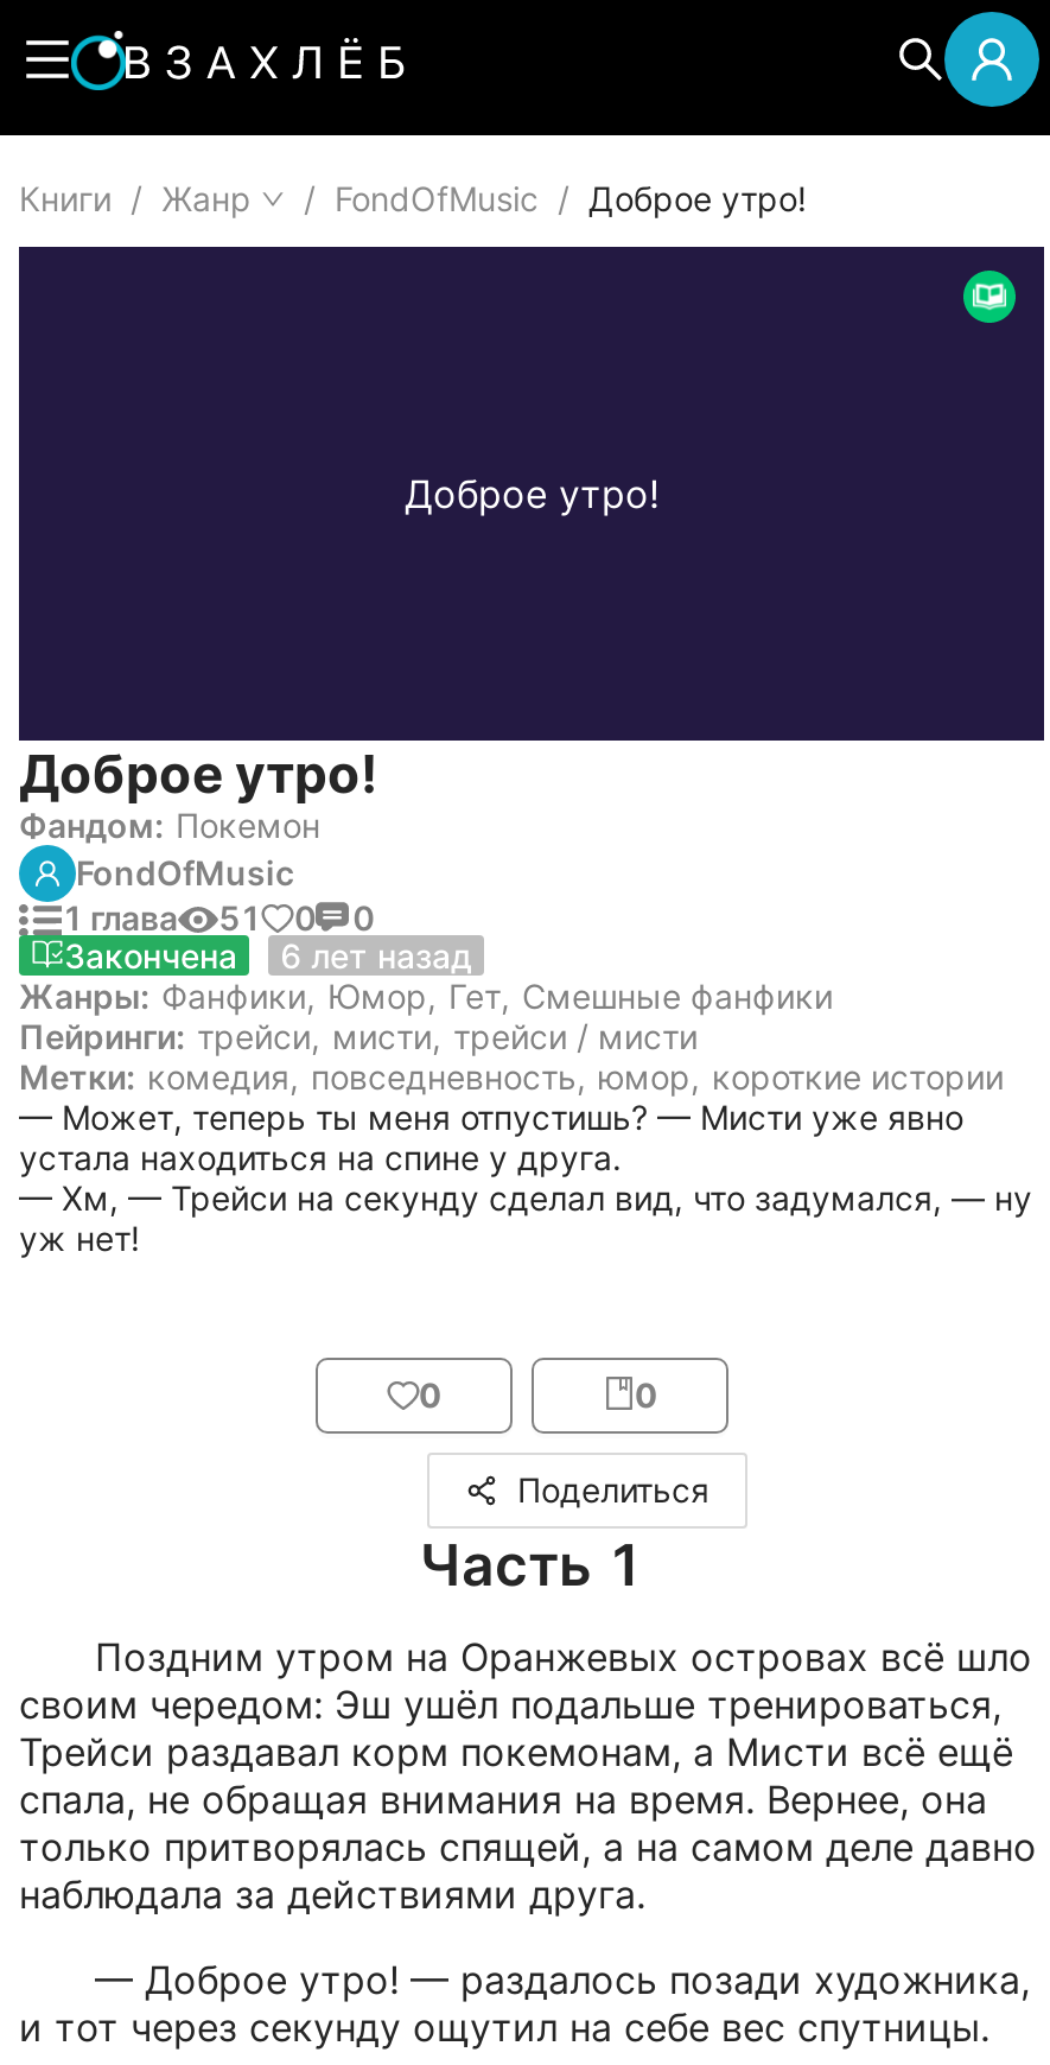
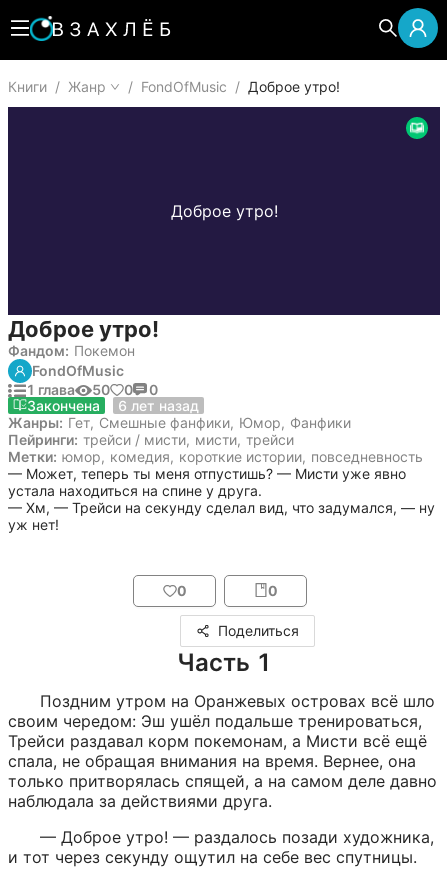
[62,897,374,938] 1 глава 51 0 0 -> [26,381,158,398] 1 глава 50 0 0
[19,976,833,1016] Жанры: Фанфики, Юмор, Гет, Смешные фанфики -> [8,414,351,431] Жанры: Гет, Смешные фанфики, Юмор, Фанфики
[19,1016,698,1056] Пейринги: трейси, мисти, трейси / мисти -> [8,431,294,448] Пейринги: трейси / мисти, мисти, трейси
[19,1056,1004,1097] Метки: комедия, повседневность, юмор, короткие истории -> [8,448,423,465] Метки: юмор, комедия, короткие истории, повседневность

